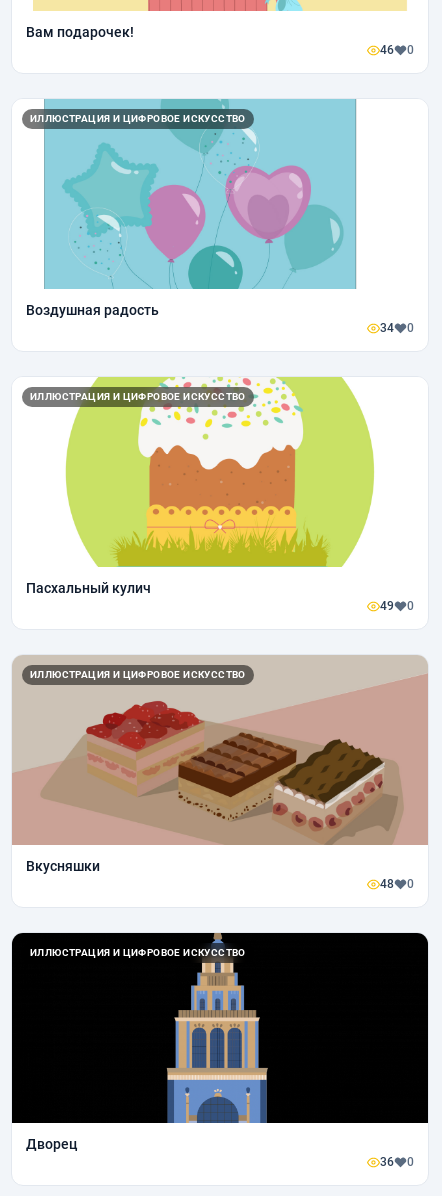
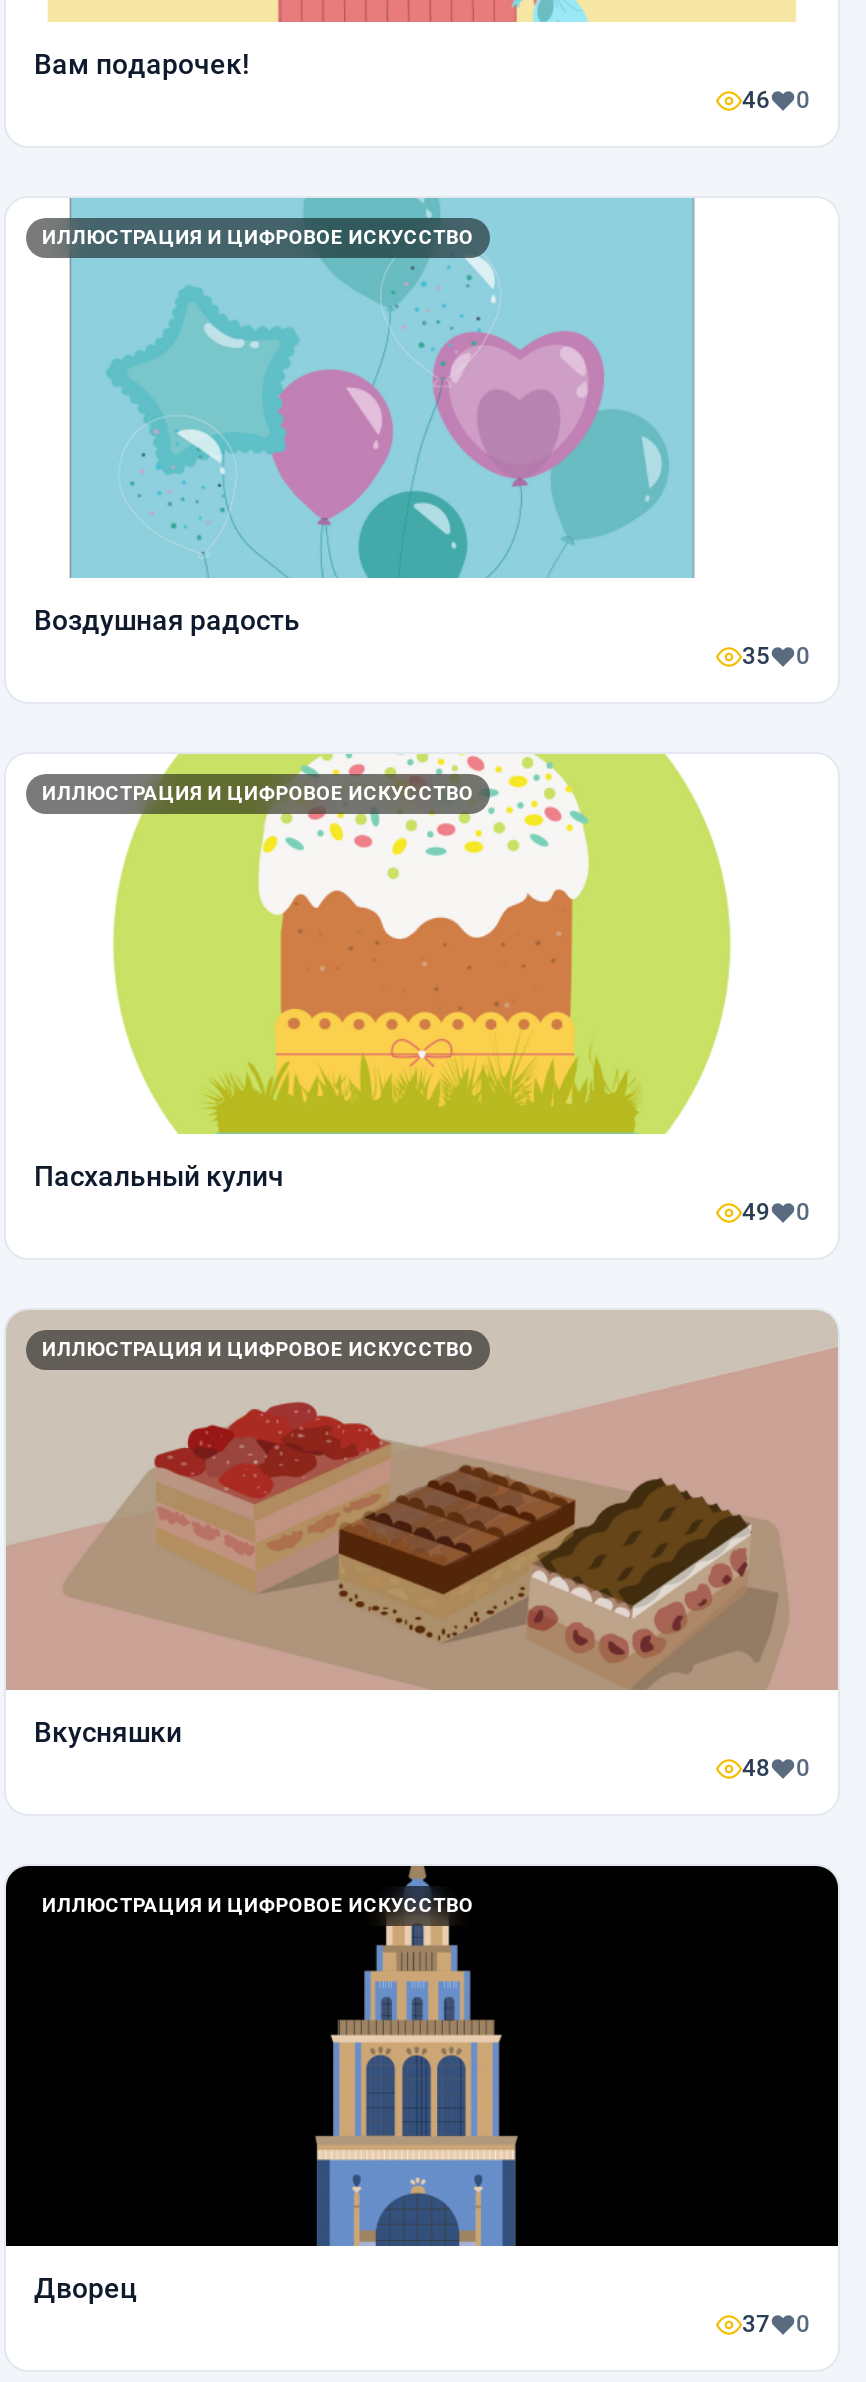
[380,321,414,335] 34 0 -> [742,642,810,670] 35 0
[380,1155,414,1169] 36 0 -> [742,2310,810,2338] 37 0

